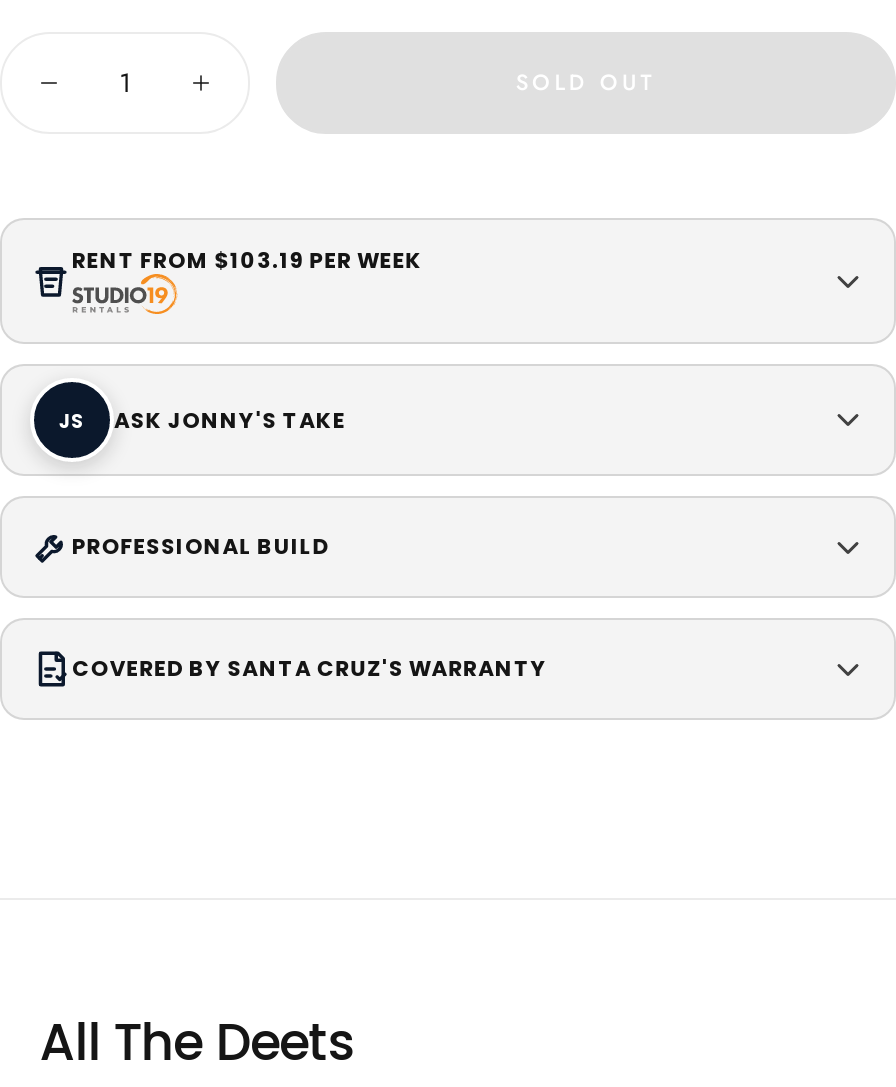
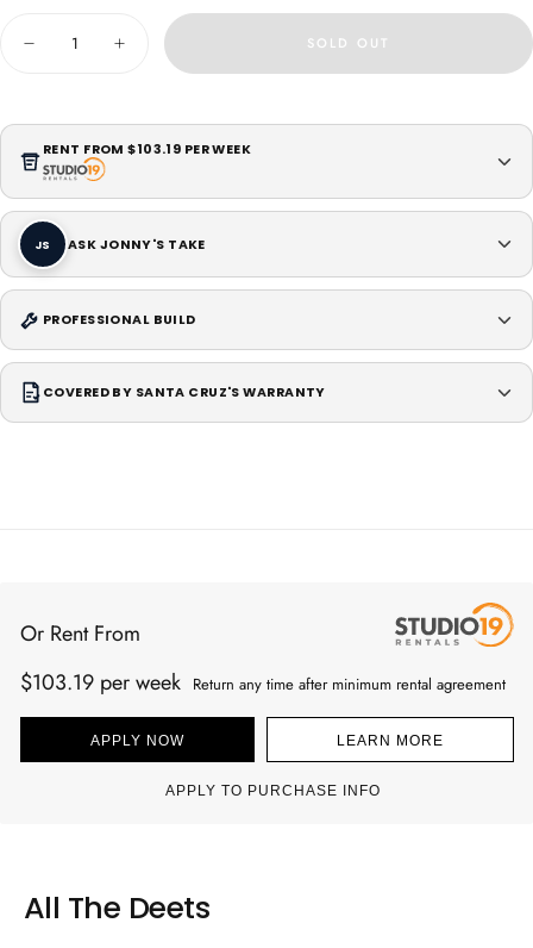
none -> [20,601,515,800] [image] | Or Rent From | $103.19 per week Return any time after minimum rental agreement | APPLY NOW | LEARN MORE | APPLY TO PURCHASE INFO

